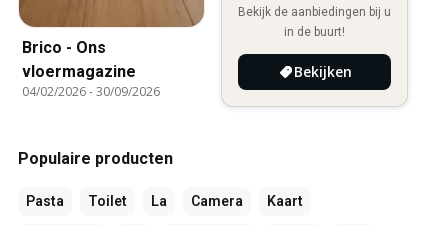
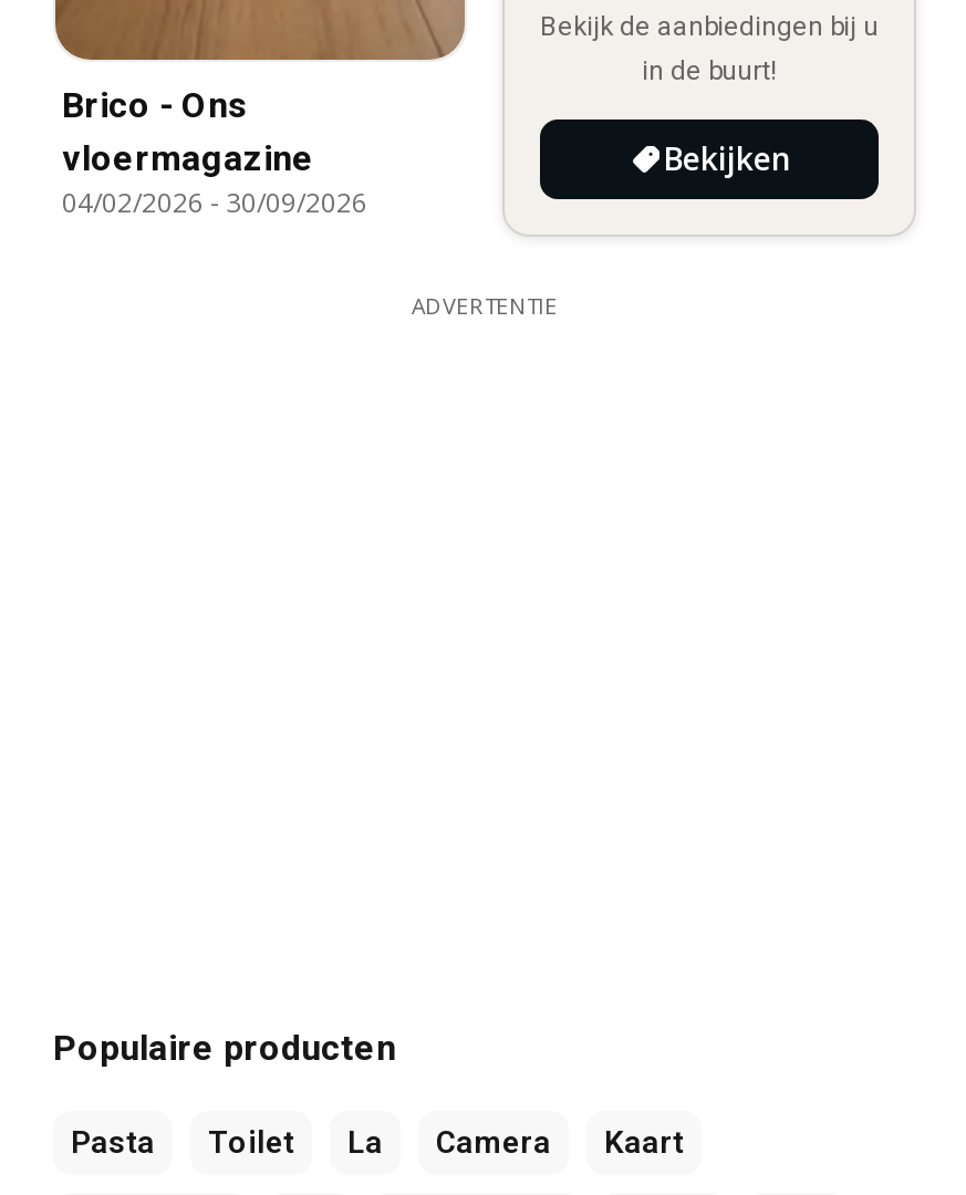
none -> [412,290,558,321] ADVERTENTIE

